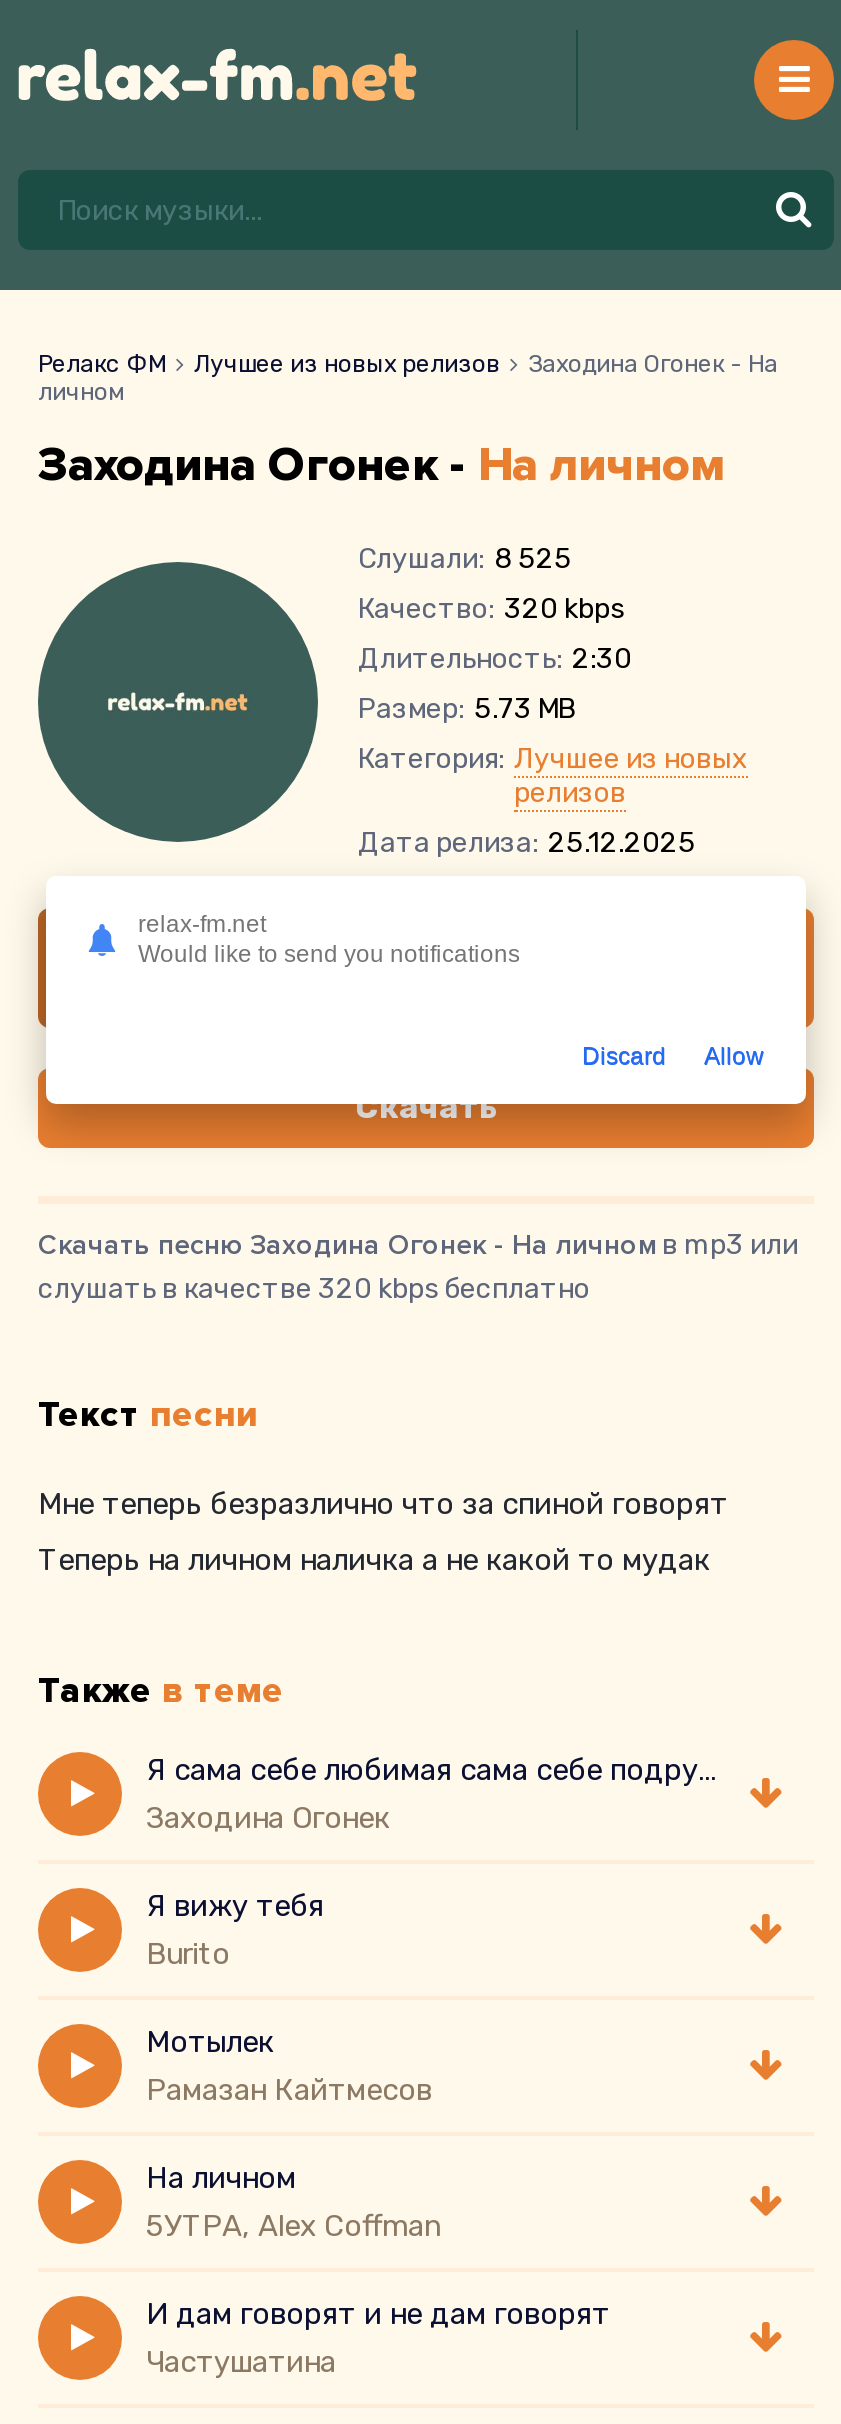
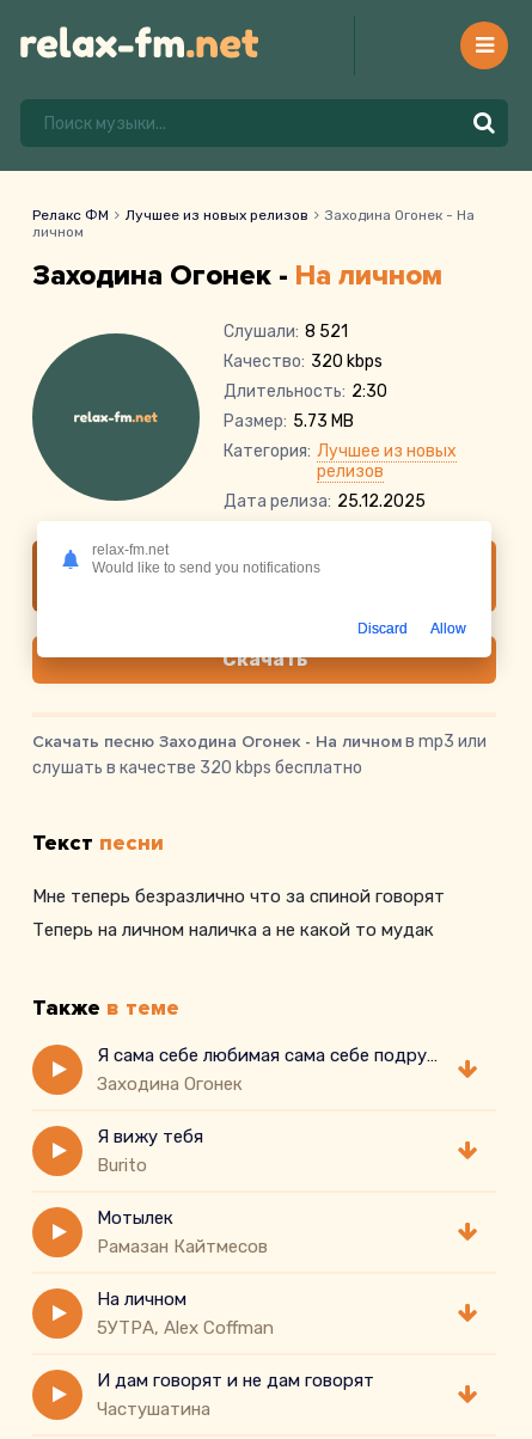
[358,542,572,576] Слушали: 8 525 -> [224,322,348,342] Слушали: 8 521

